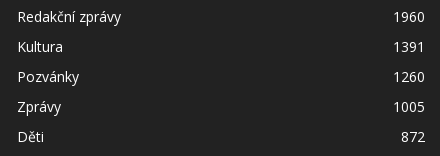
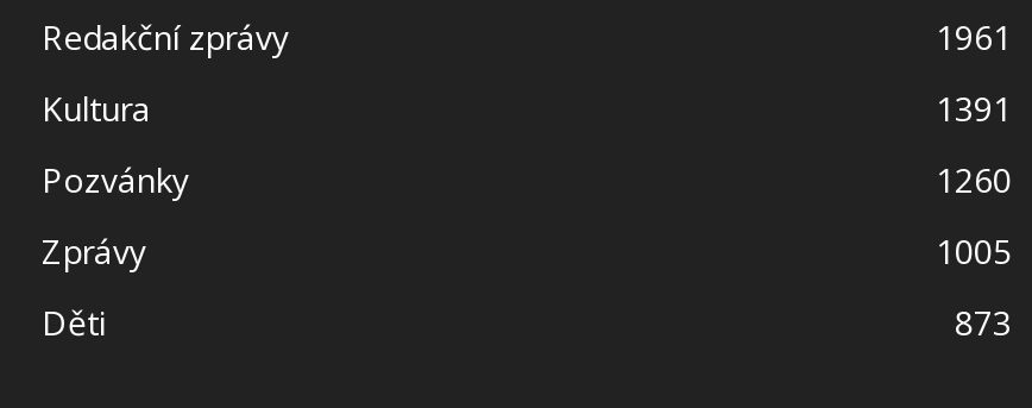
[393,7,425,26] 1960 -> [936,15,1012,61] 1961
[401,127,425,146] 872 -> [955,301,1012,346] 873

